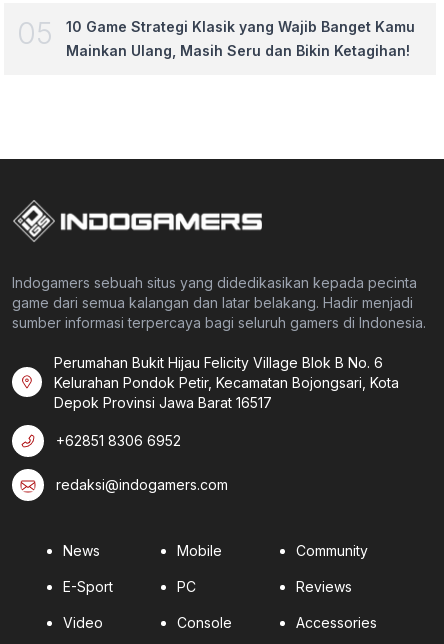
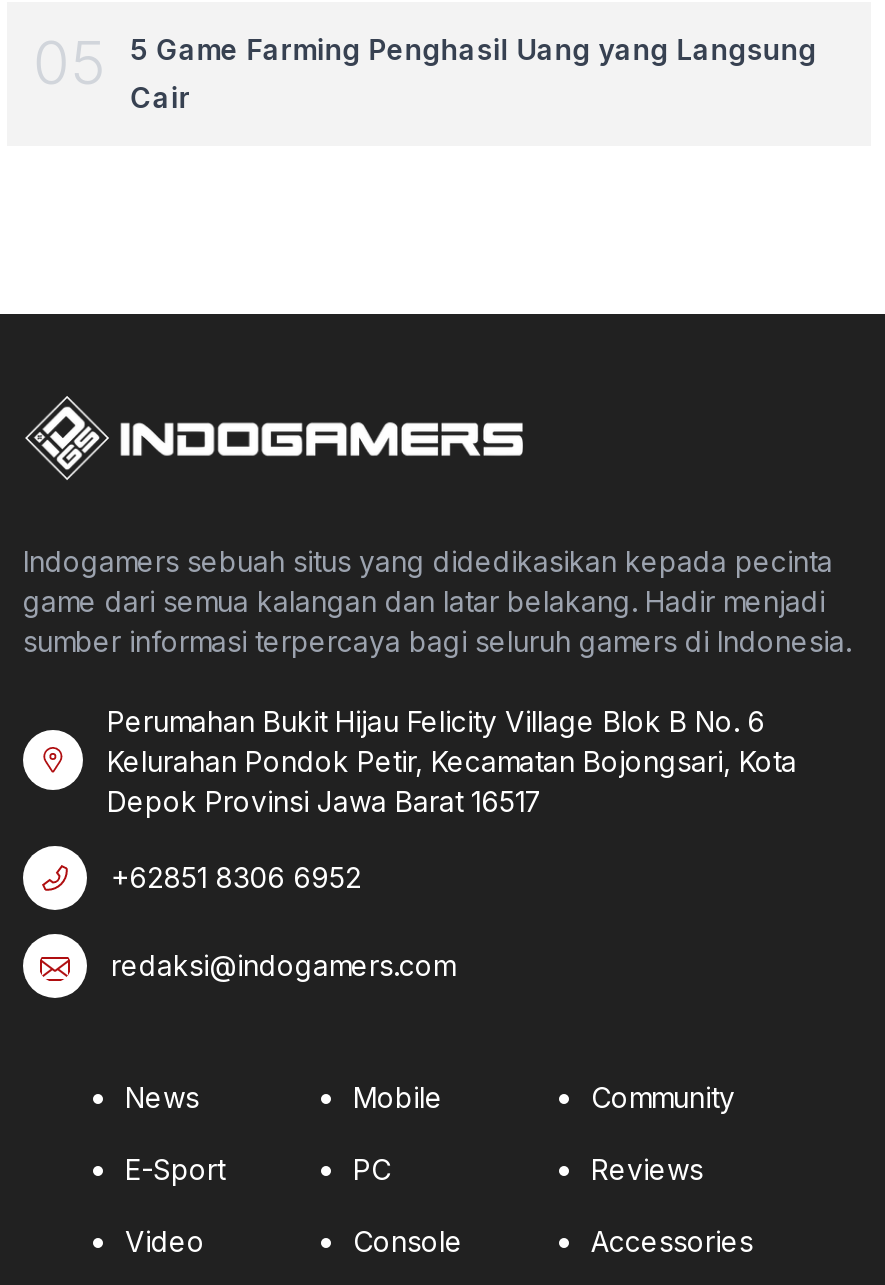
[66,18,415,59] 10 Game Strategi Klasik yang Wajib Banget Kamu | Mainkan Ulang, Masih Seru dan Bikin Ketagihan! -> [130,31,816,113] 5 Game Farming Penghasil Uang yang Langsung | Cair

